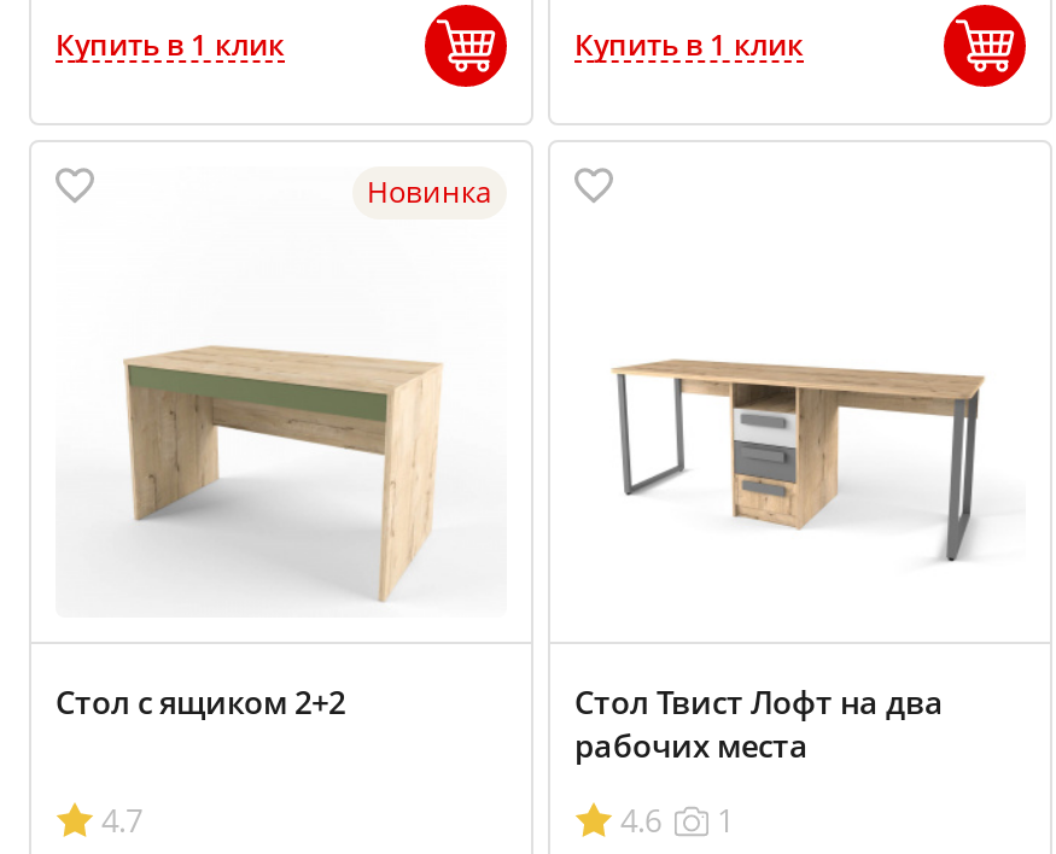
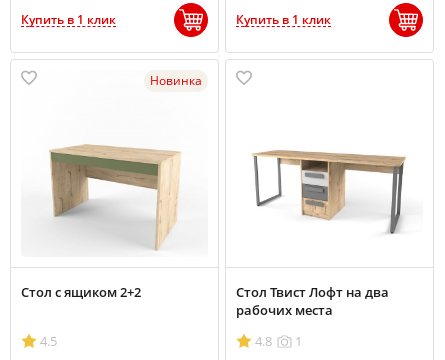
[101,798,142,842] 4.7 -> [40,332,57,350] 4.5
[620,798,734,842] 4.6 1 -> [255,332,302,350] 4.8 1

